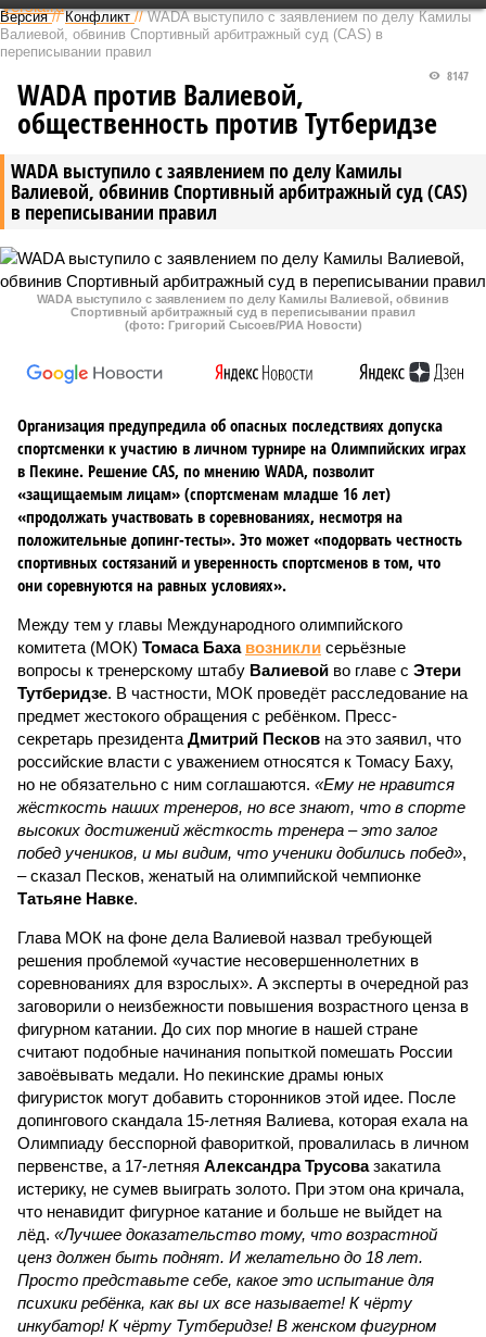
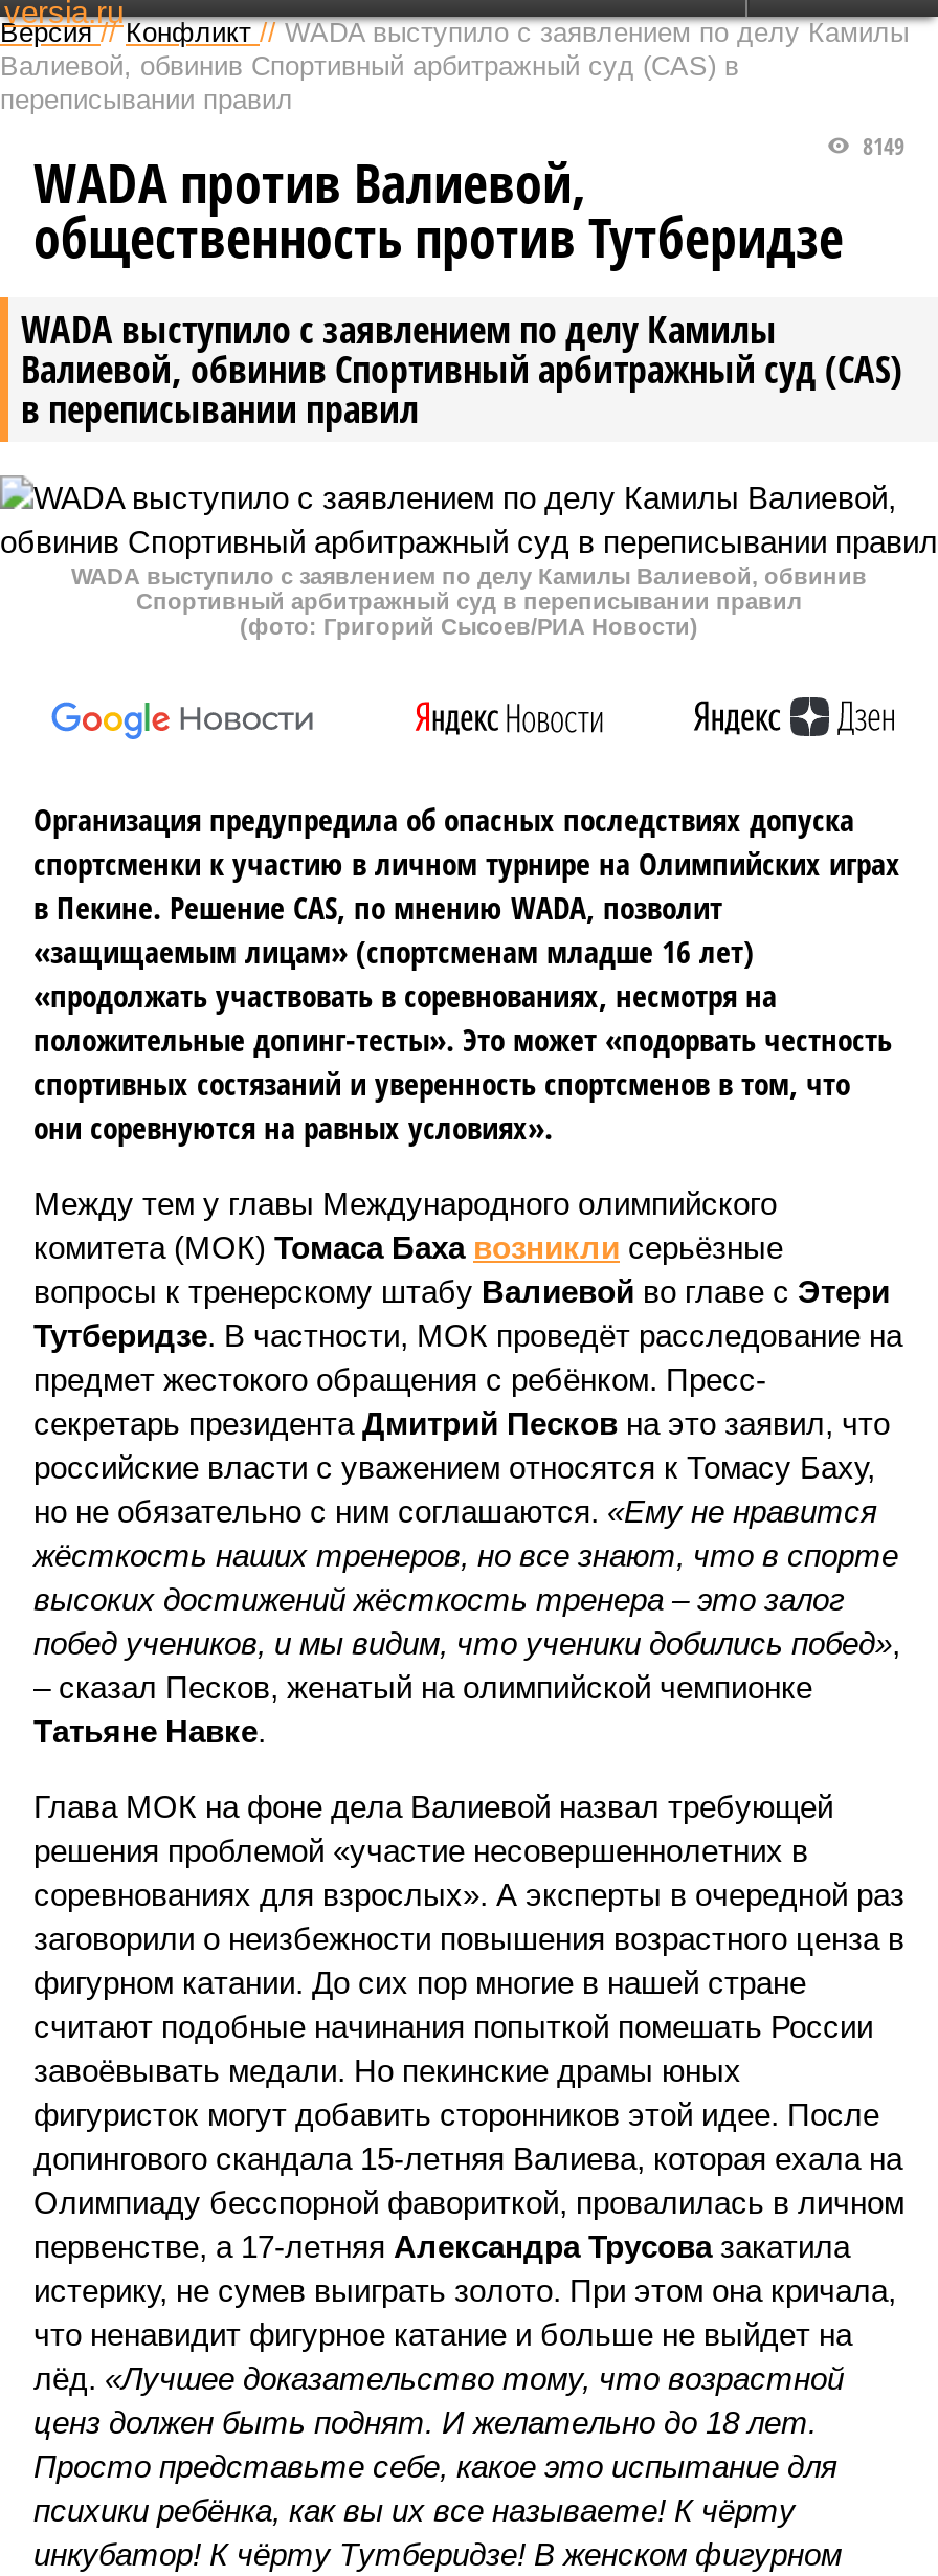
[444,67,469,84] 8147 -> [856,130,904,161] 8149

